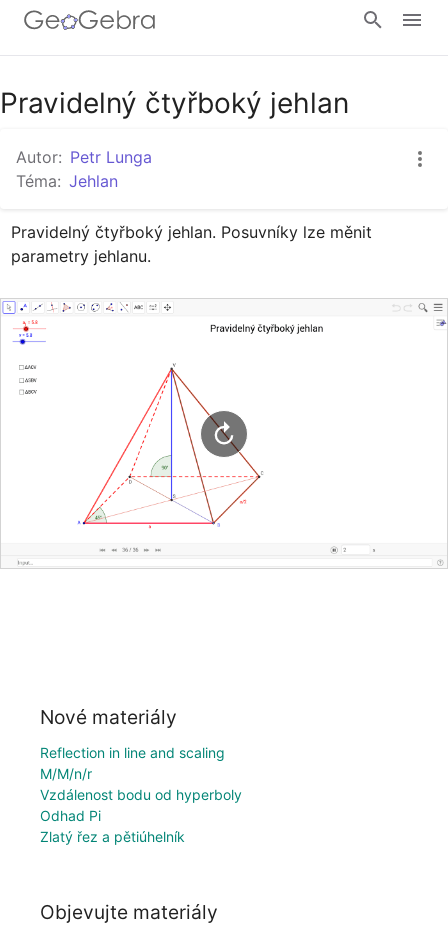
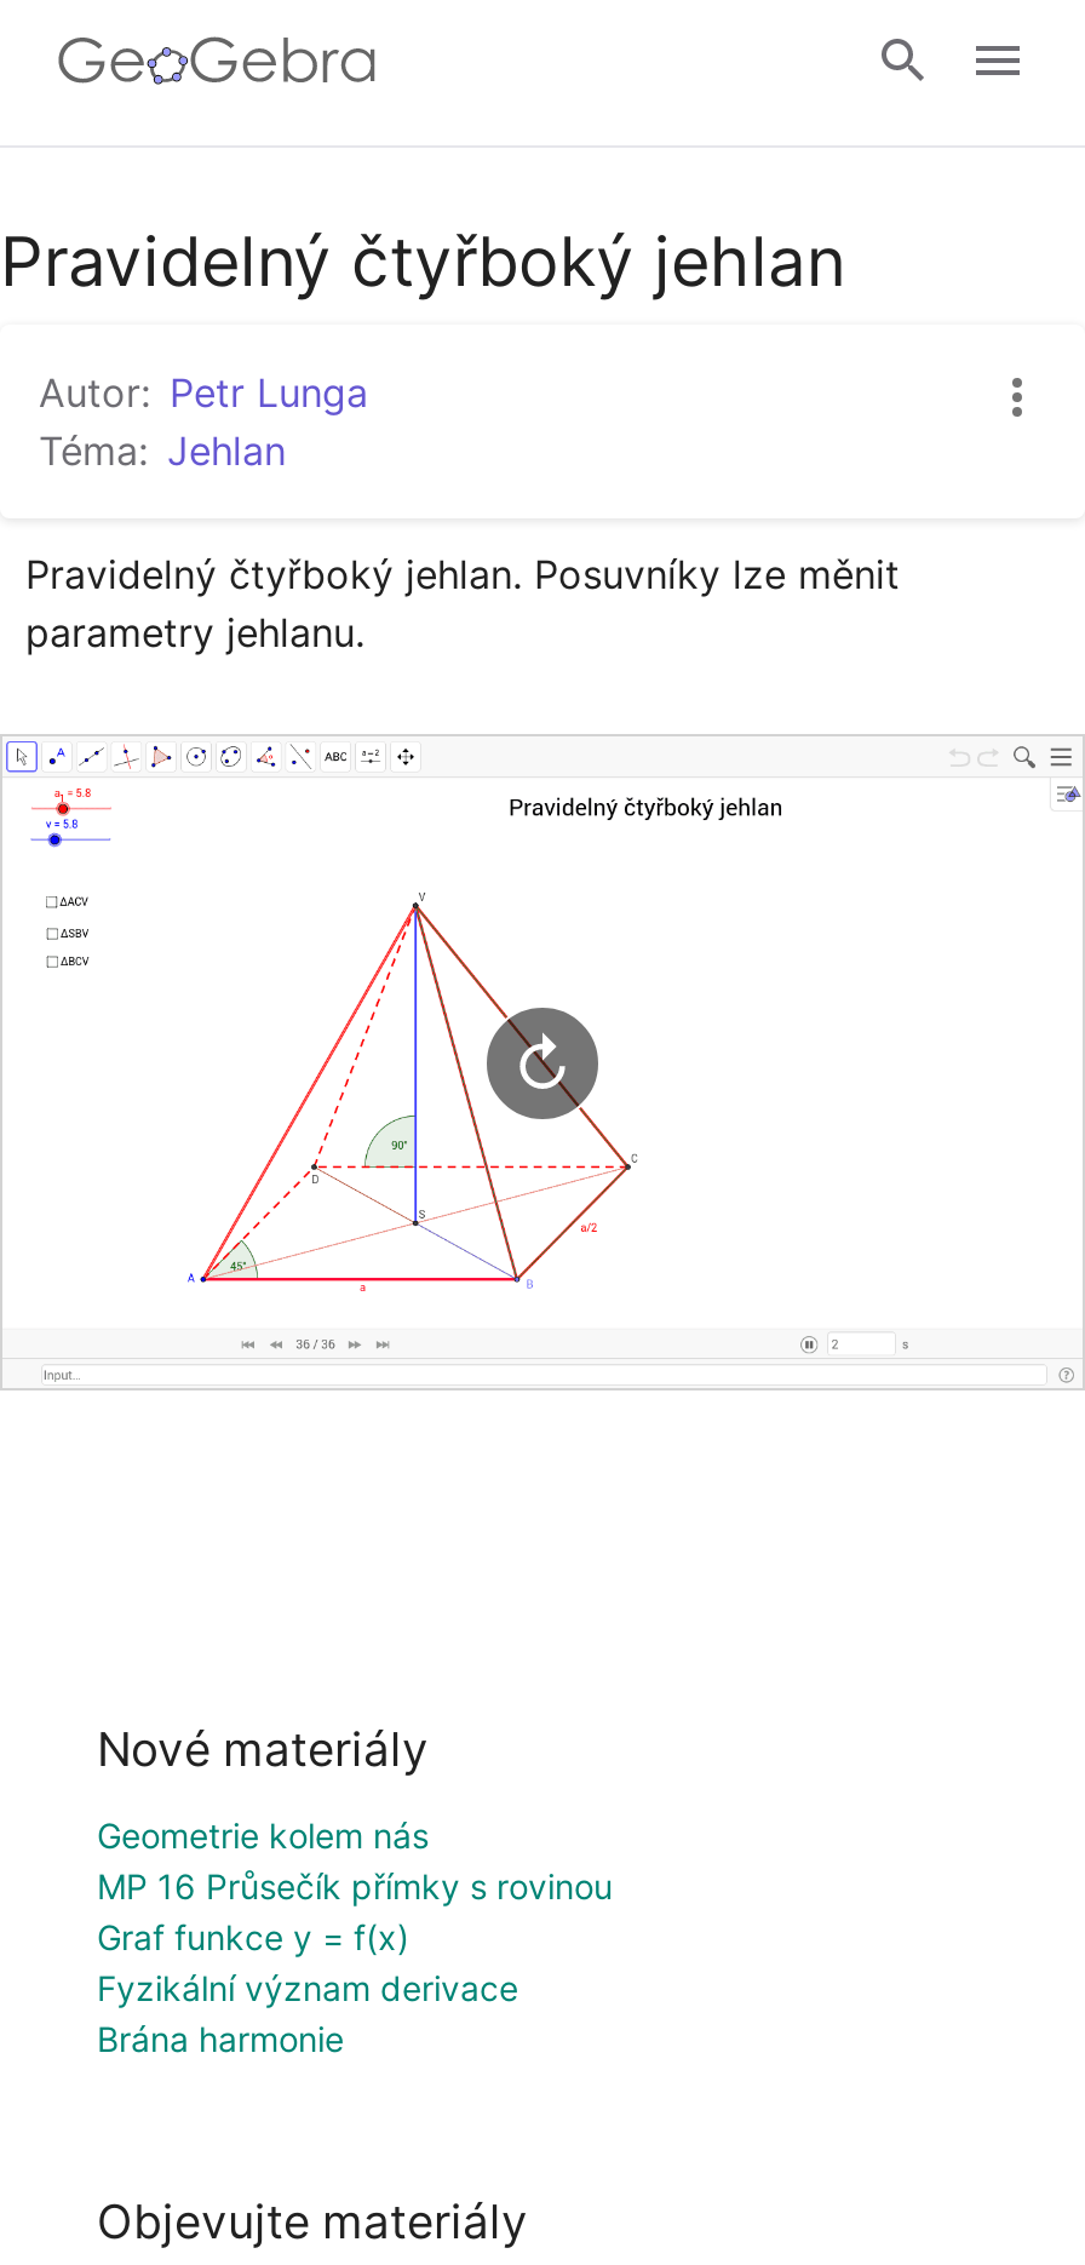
[40,744,242,845] Reflection in line and scaling | M/M/n/r | Vzdálenost bodu od hyperboly | Odhad Pi | Zlatý řez a pětiúhelník -> [97,1814,613,2059] Geometrie kolem nás | MP 16 Průsečík přímky s rovinou | Graf funkce y = f(x) | Fyzikální význam derivace | Brána harmonie

